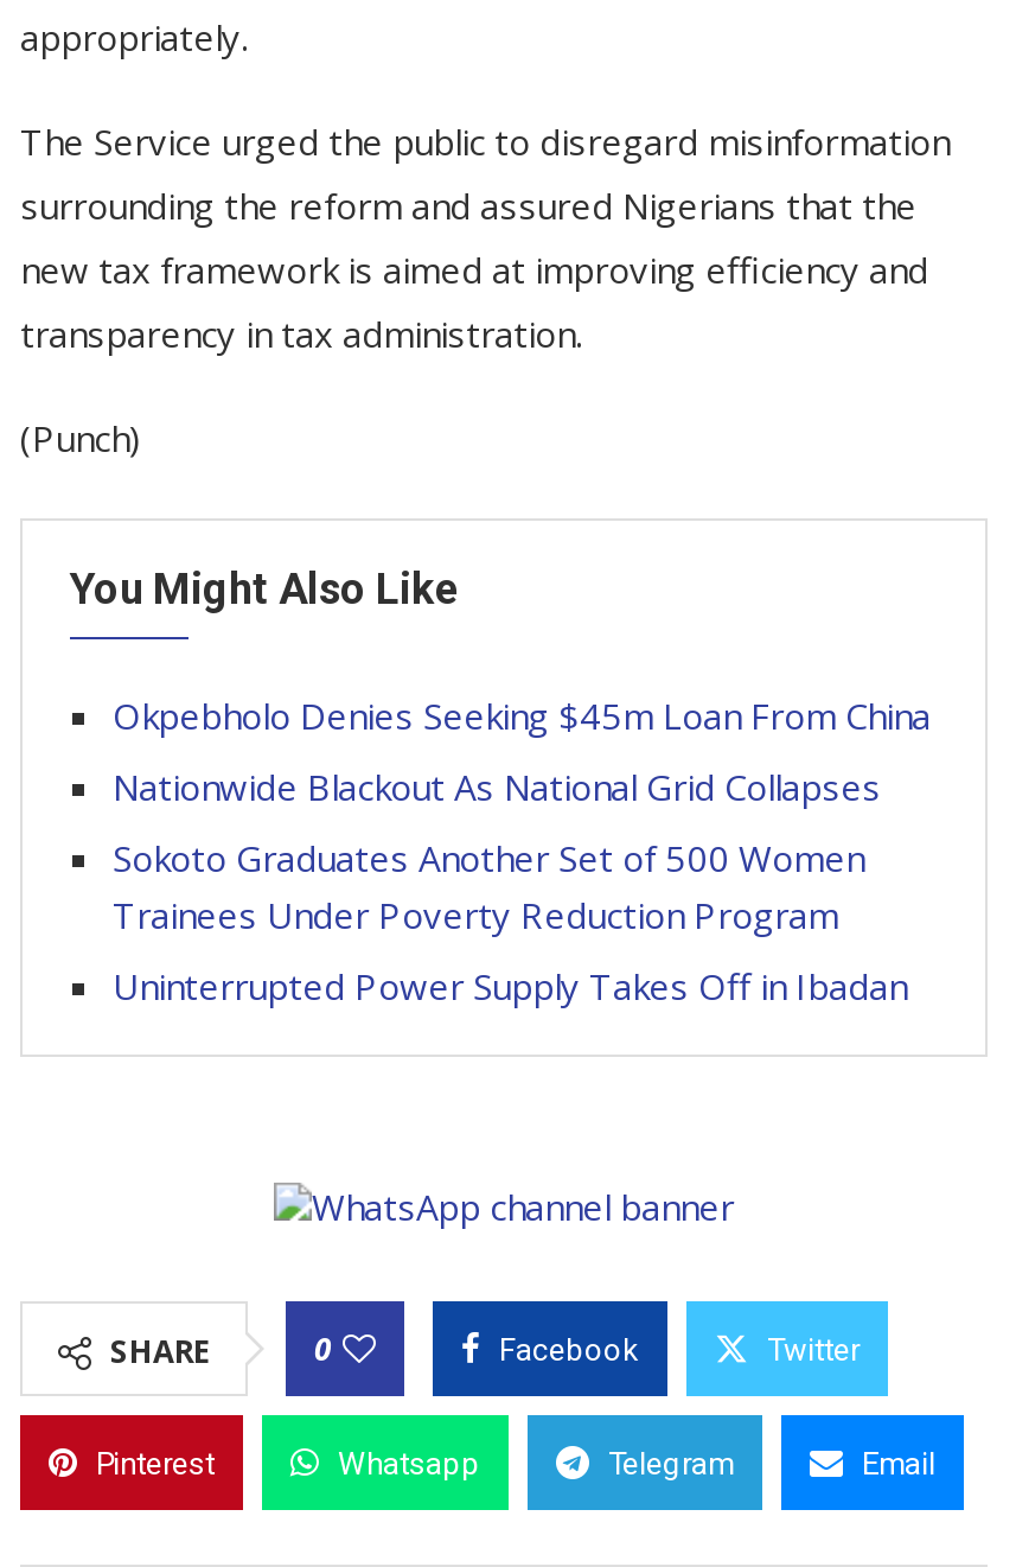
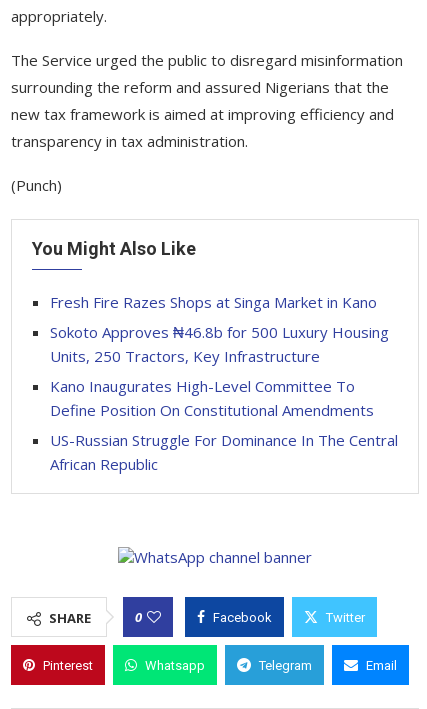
[113,692,931,739] Okpebholo Denies Seeking $45m Loan From China -> [50,292,377,312] Fresh Fire Razes Shops at Singa Market in Kano
[113,763,881,810] Nationwide Blackout As National Grid Collapses -> [50,322,389,366] Sokoto Approves ₦46.8b for 500 Luxury Housing | Units, 250 Tractors, Key Infrastructure
[113,834,864,938] Sokoto Graduates Another Set of 500 Women | Trainees Under Poverty Reduction Program -> [50,376,374,420] Kano Inaugurates High-Level Committee To | Define Position On Constitutional Amendments
[113,962,907,1009] Uninterrupted Power Supply Takes Off in Ibadan -> [50,430,398,474] US-Russian Struggle For Dominance In The Central | African Republic

